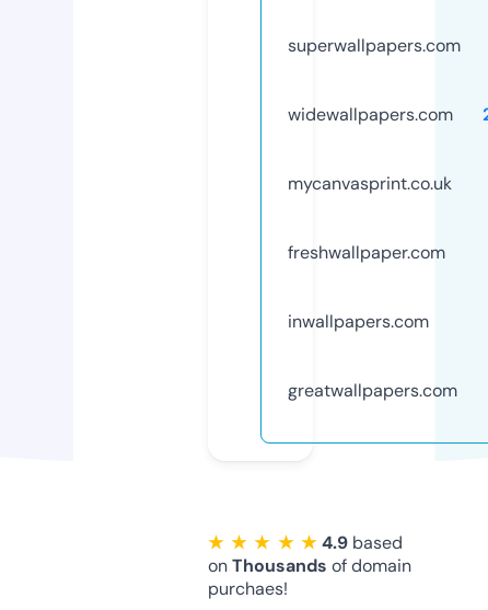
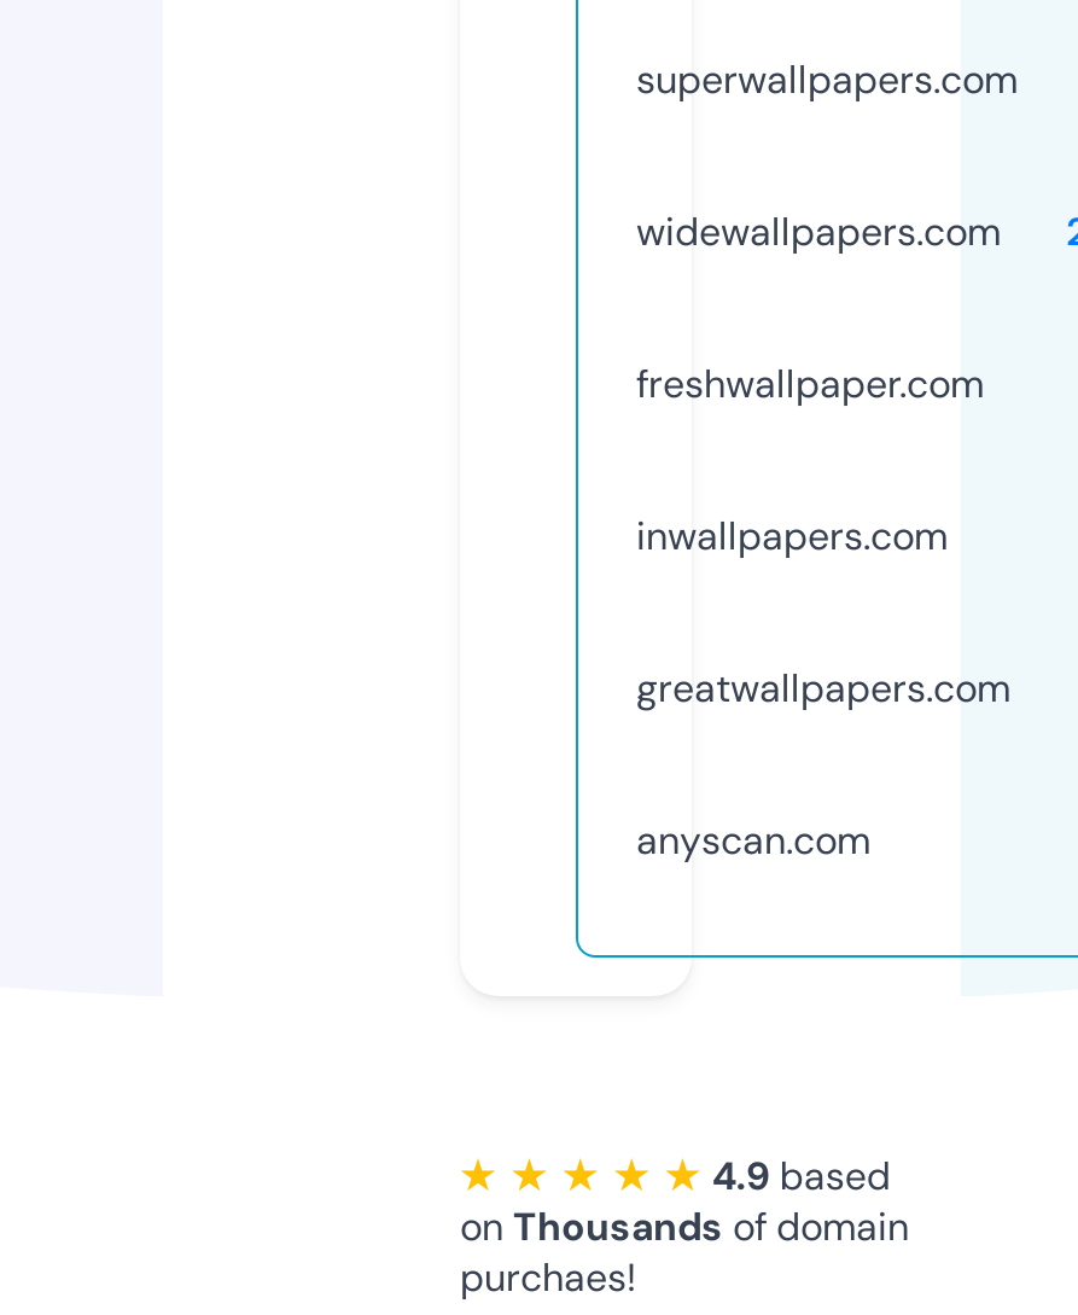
[288,172,452,195] mycanvasprint.co.uk -> none
moved [288,241,457,402] -> [636,358,1010,713]: freshwallpaper.com | inwallpapers.com | greatwallpapers.com
none -> [636,815,870,865] anyscan.com

